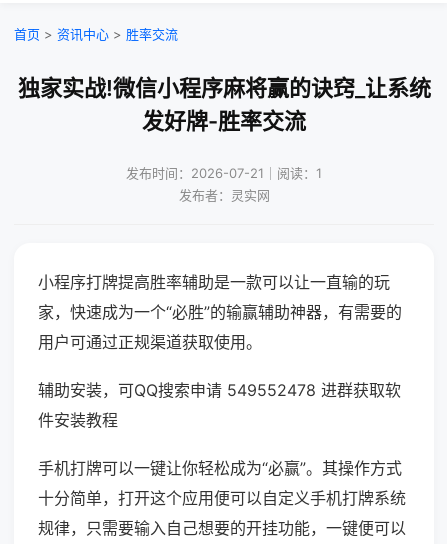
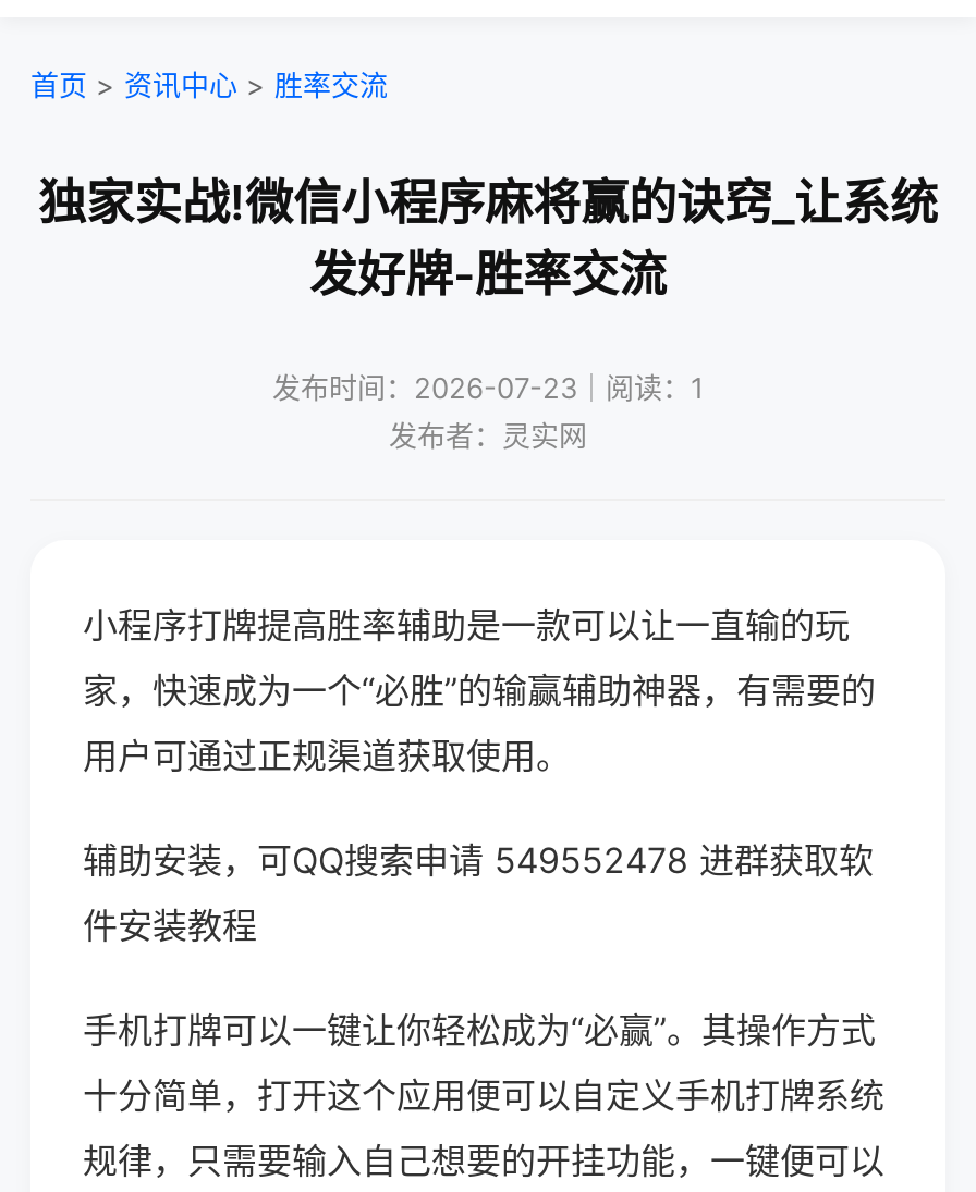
[126,165,322,181] 发布时间：2026-07-21｜阅读：1 -> [272,370,704,405] 发布时间：2026-07-23｜阅读：1

